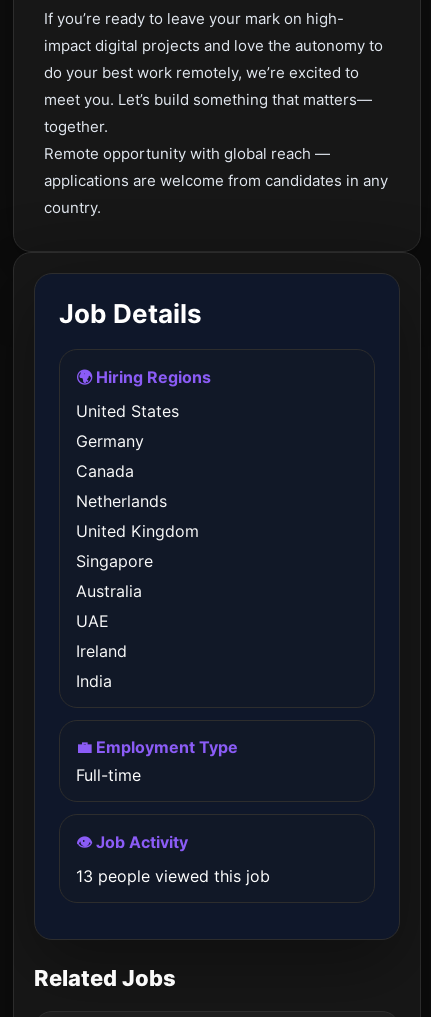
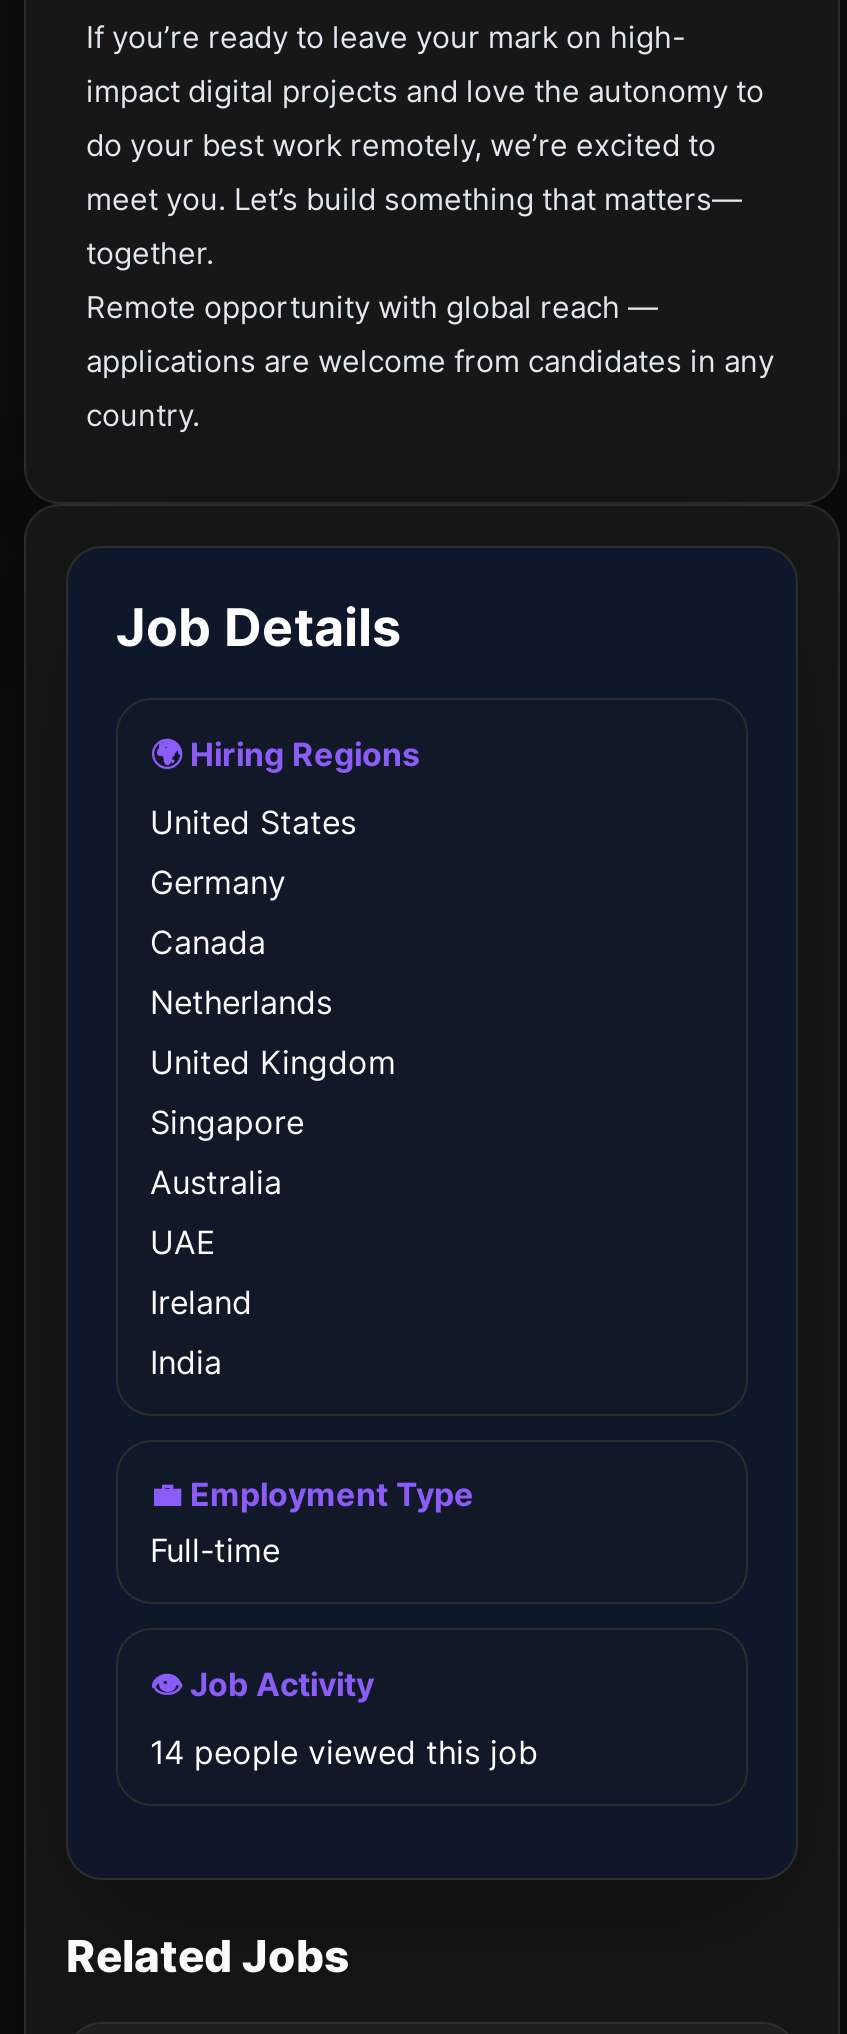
[76,866,270,886] 13 people viewed this job -> [150,1732,538,1772] 14 people viewed this job

